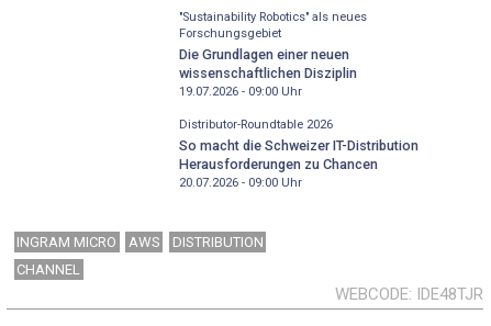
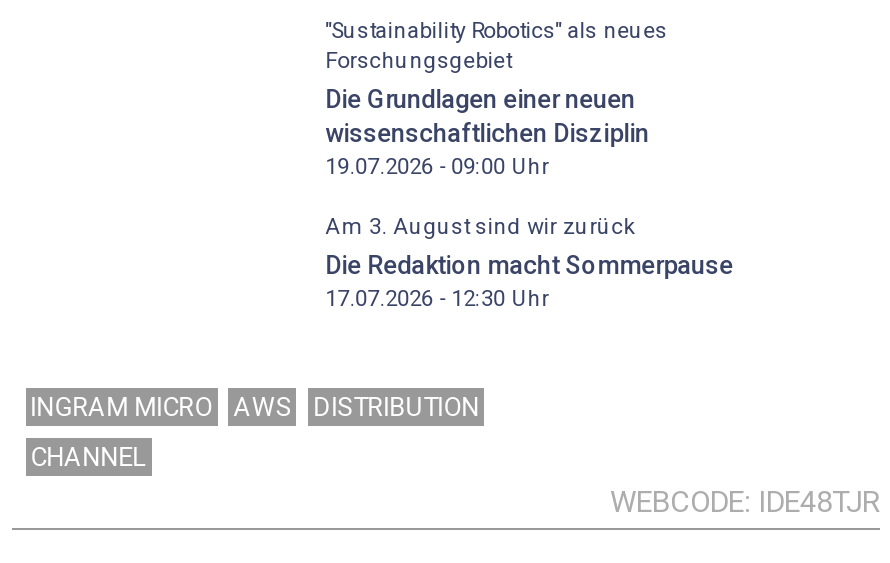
[179,118,418,190] Distributor-Roundtable 2026 | So macht die Schweizer IT-Distribution | Herausforderungen zu Chancen | 20.07.2026 - 09:00 Uhr -> [325,215,733,313] Am 3. August sind wir zurück | Die Redaktion macht Sommerpause | 17.07.2026 - 12:30 Uhr

